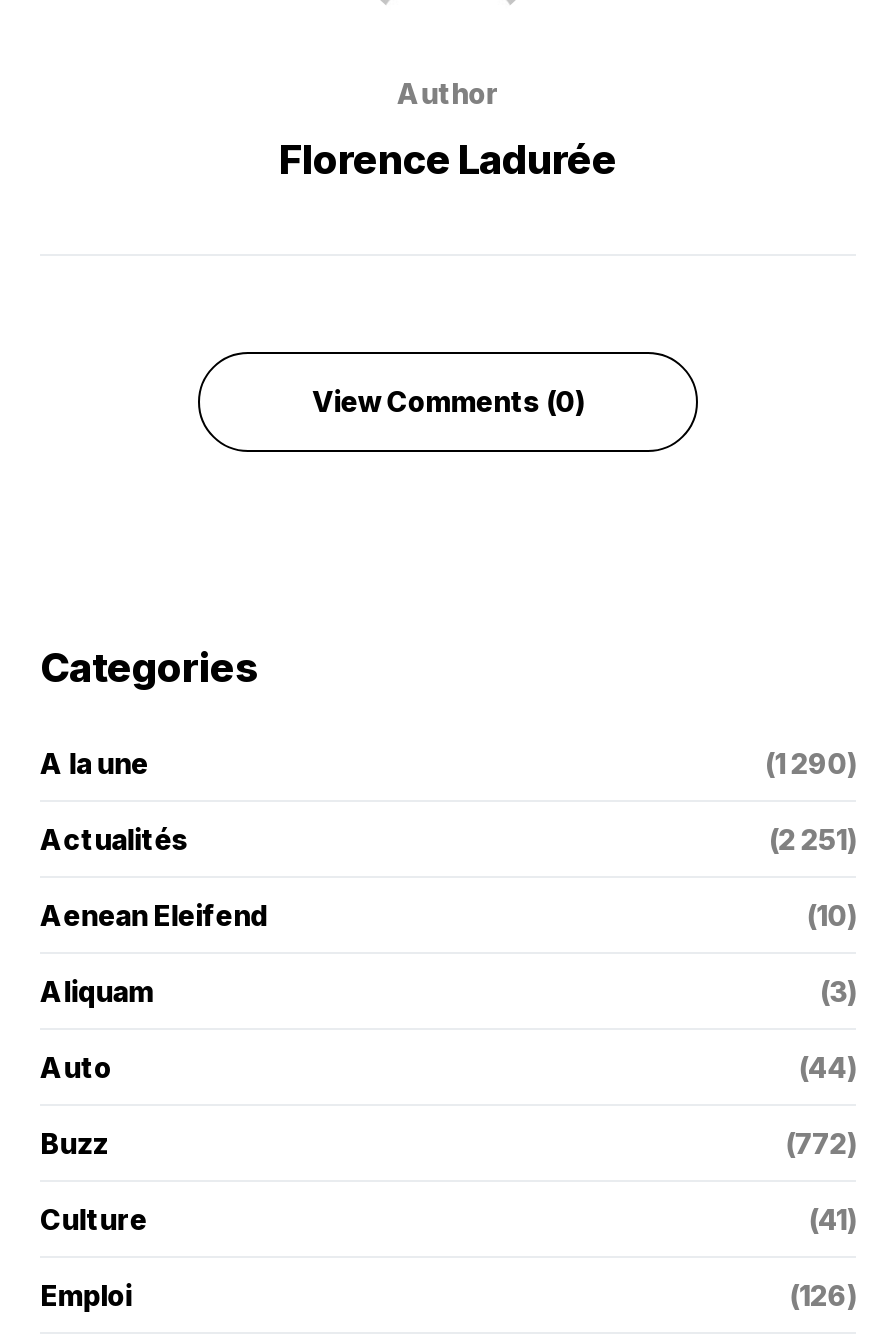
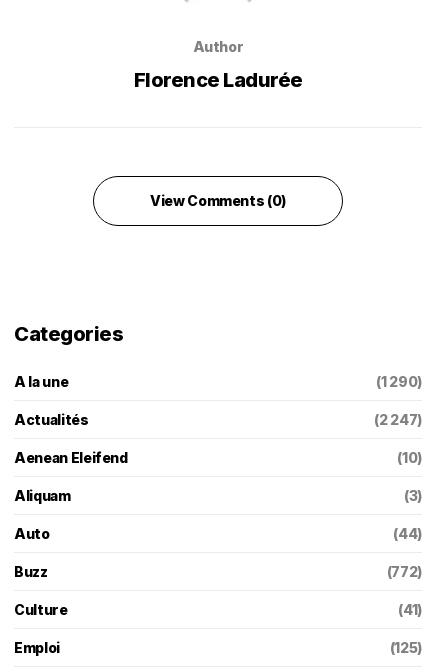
[769,821,856,855] (2 251) -> [374,411,422,428] (2 247)
[790,1277,856,1311] (126) -> [390,639,422,656] (125)

